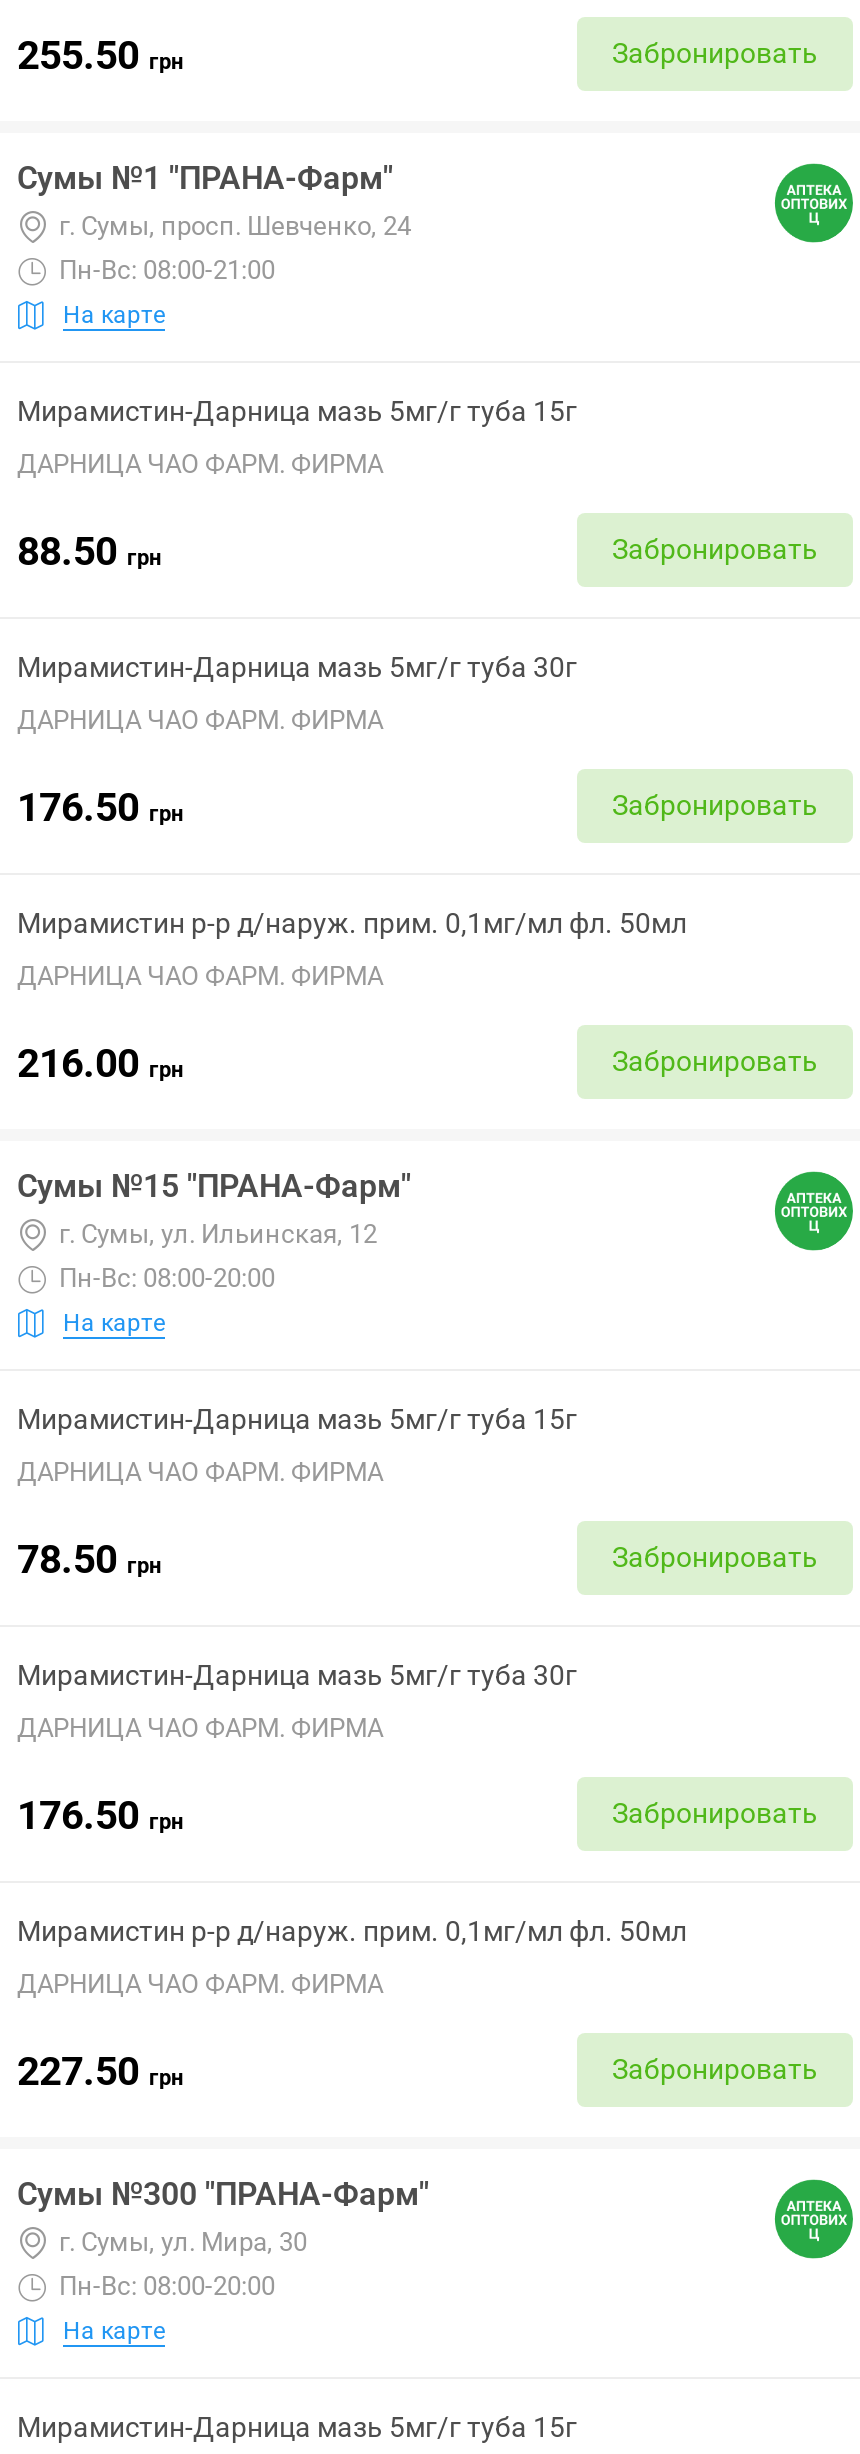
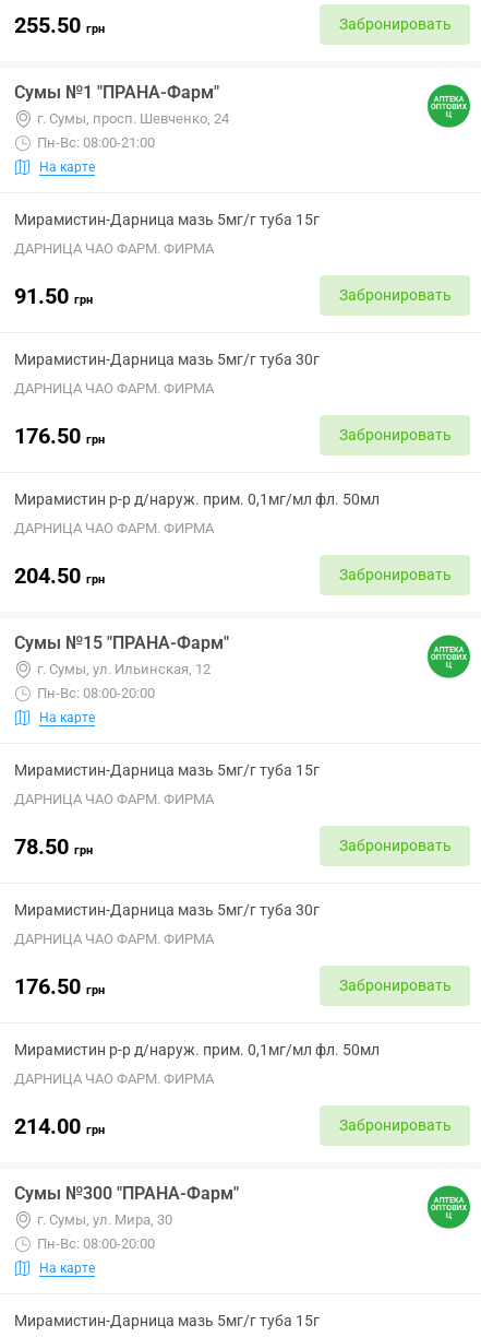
[17,526,161,574] 88.50 грн -> [14,282,93,309] 91.50 грн
[17,1038,183,1086] 216.00 грн -> [14,562,105,588] 204.50 грн
[17,2046,183,2094] 227.50 грн -> [14,1113,105,1139] 214.00 грн

